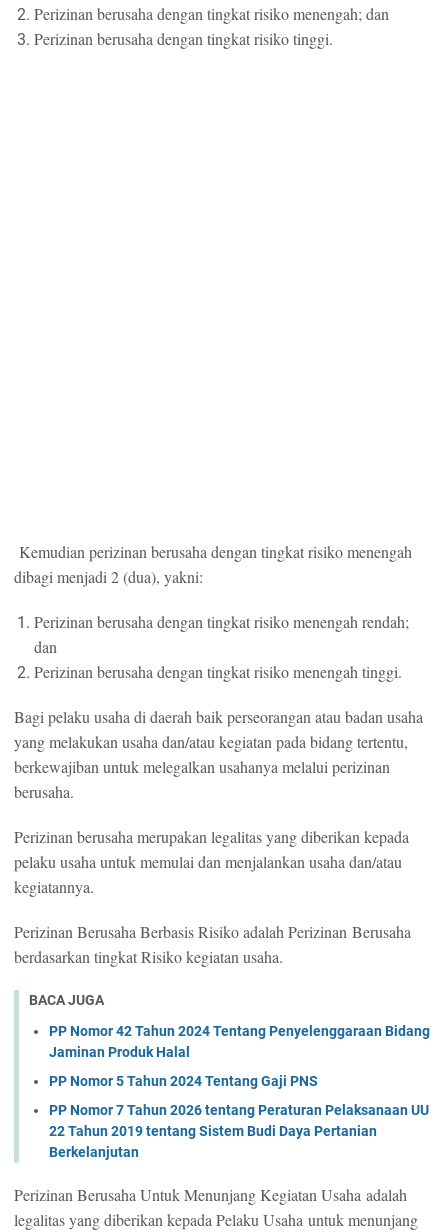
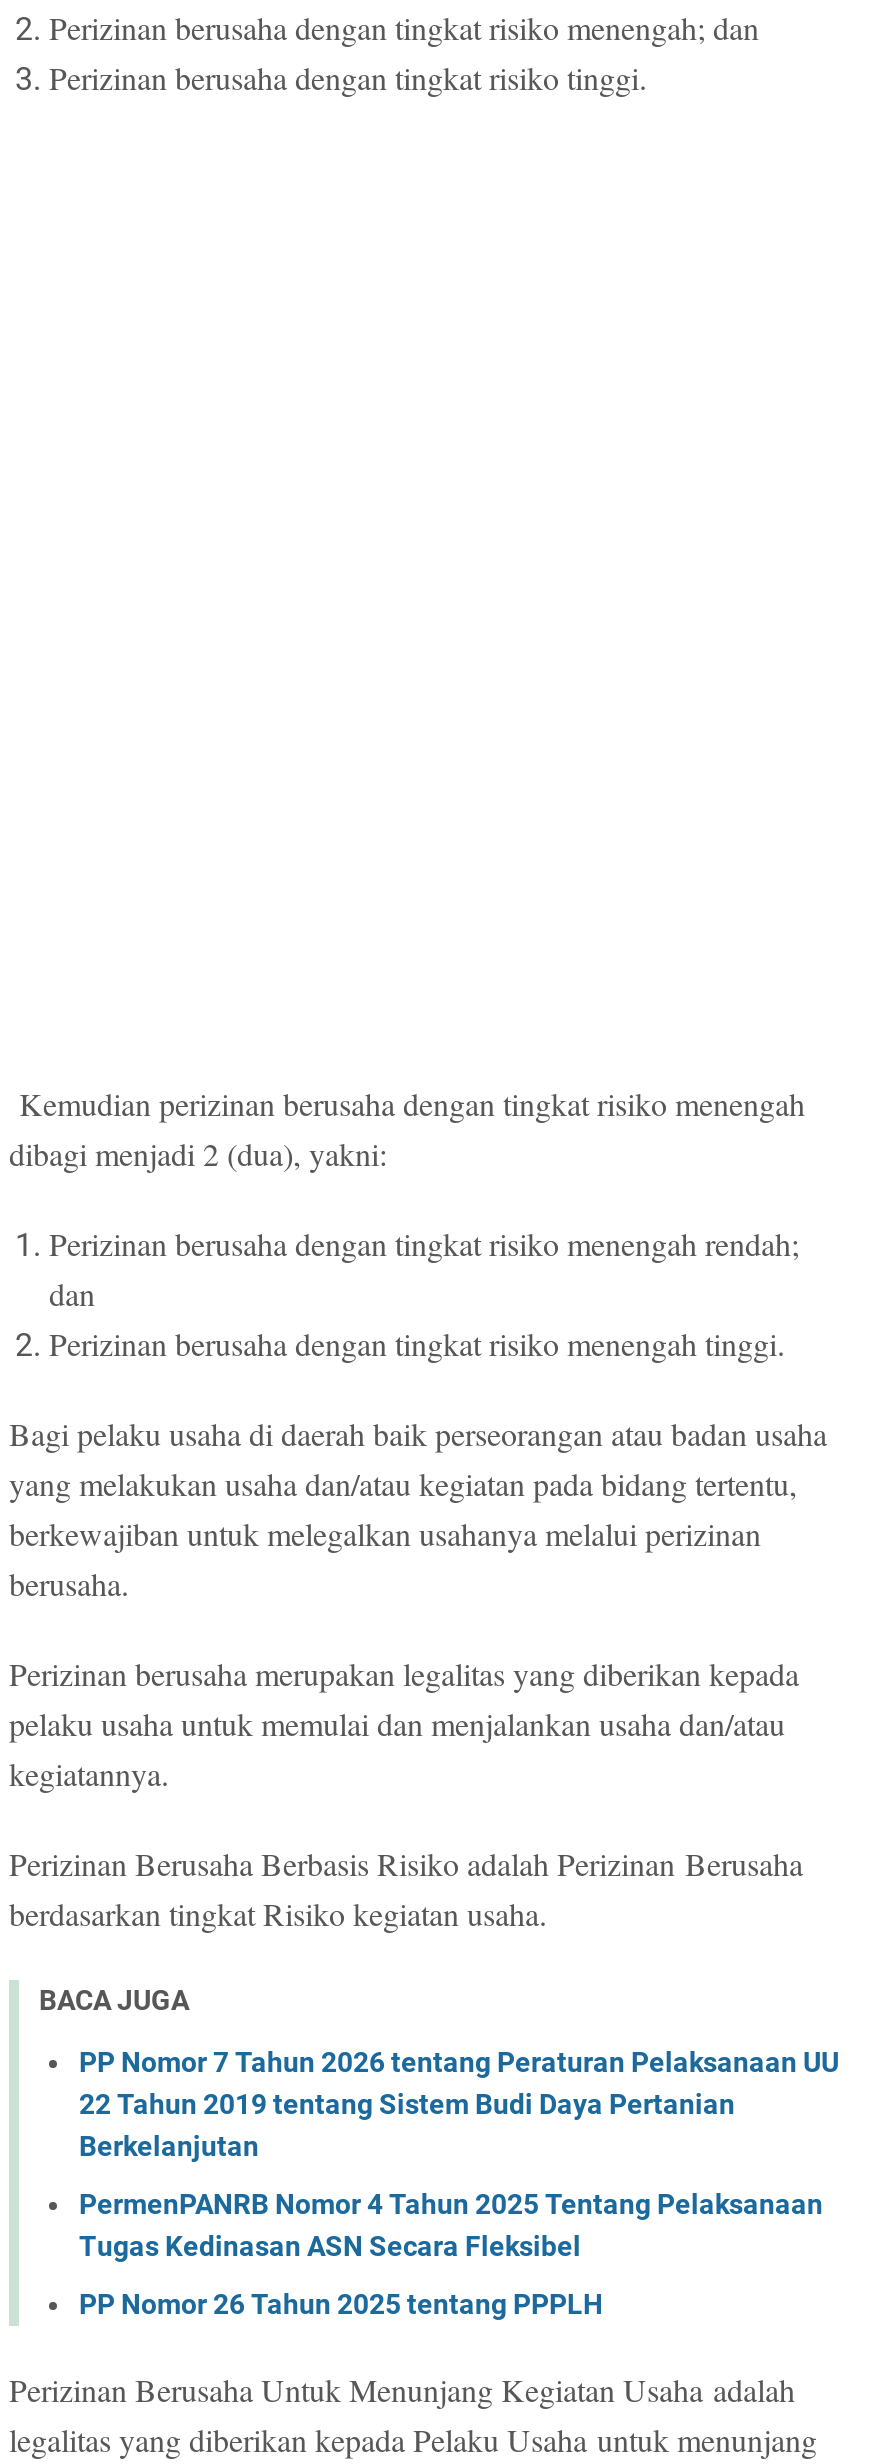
[49,1023,430,1089] PP Nomor 42 Tahun 2024 Tentang Penyelenggaraan Bidang | Jaminan Produk Halal | PP Nomor 5 Tahun 2024 Tentang Gaji PNS -> none
moved [49,1102,429,1160] -> [79,2045,839,2161]: PP Nomor 7 Tahun 2026 tentang Peraturan Pelaksanaan UU | 22 Tahun 2019 tentang Sistem Budi Daya Pertanian | Berkelanjutan
none -> [79,2187,823,2319] PermenPANRB Nomor 4 Tahun 2025 Tentang Pelaksanaan | Tugas Kedinasan ASN Secara Fleksibel | PP Nomor 26 Tahun 2025 tentang PPPLH

